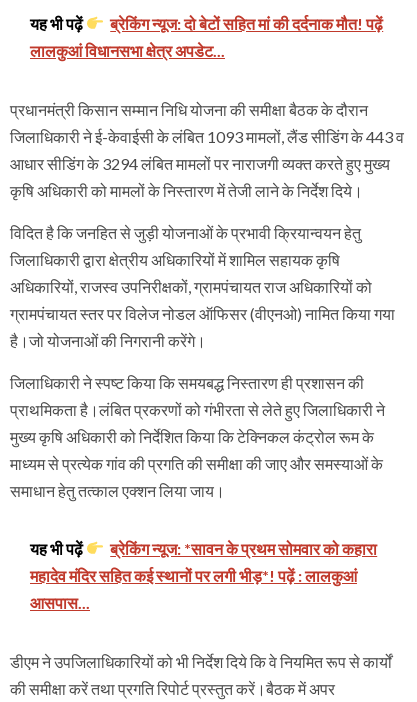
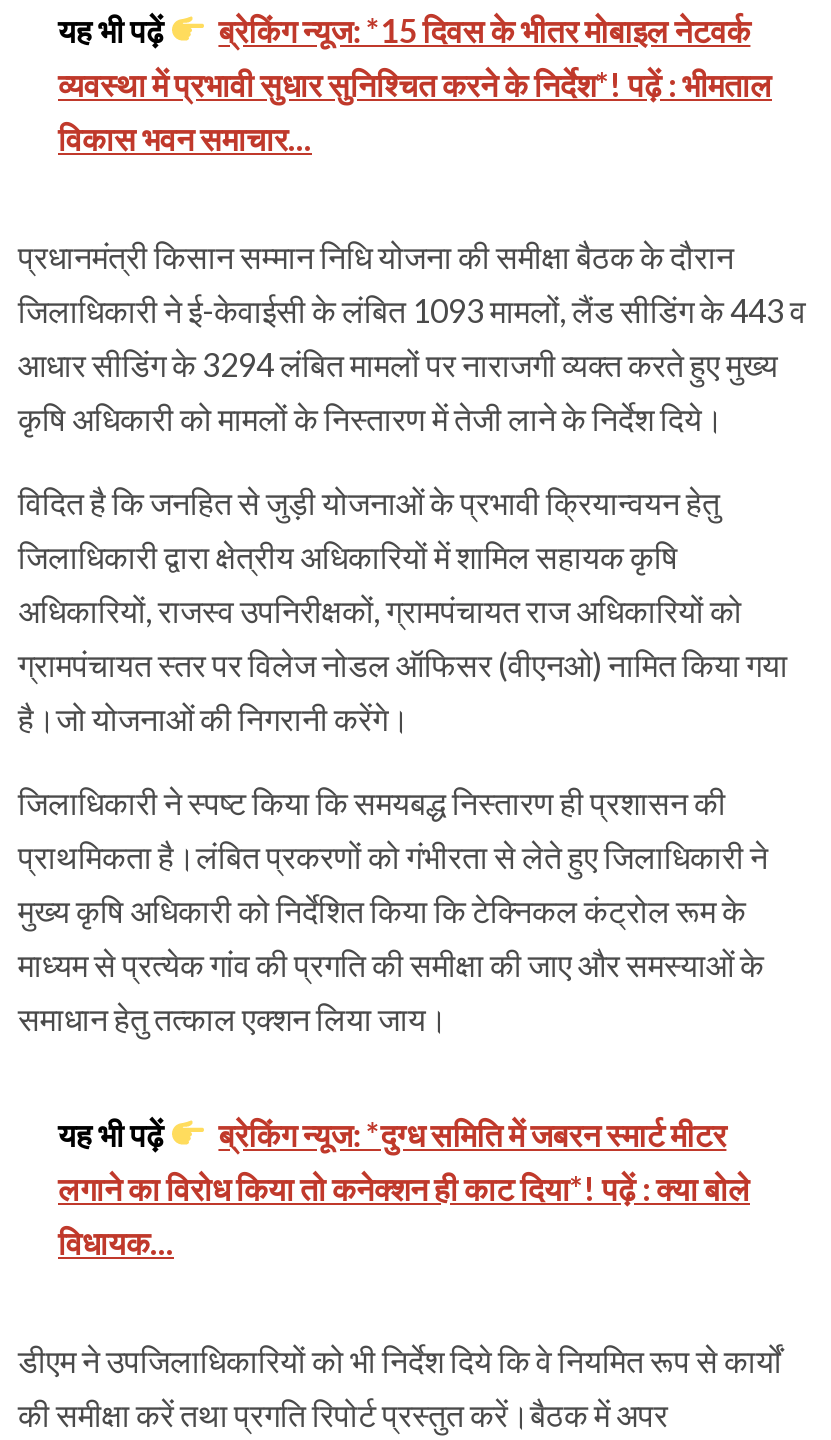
[30,13,383,59] ब्रेकिंग न्यूज: दो बेटों सहित मां की दर्दनाक मौत! पढ़ें | लालकुआं विधानसभा क्षेत्र अपडेट... -> [58,10,772,156] ब्रेकिंग न्यूज: *15 दिवस के भीतर मोबाइल नेटवर्क | व्यवस्था में प्रभावी सुधार सुनिश्चित करने के निर्देश*! पढ़ें : भीमताल | विकास भवन समाचार...
[30,538,377,611] ब्रेकिंग न्यूज: *सावन के प्रथम सोमवार को कहारा | महादेव मंदिर सहित कई स्थानों पर लगी भीड़*! पढ़ें : लालकुआं | आसपास... -> [58,1114,750,1260] ब्रेकिंग न्यूज: *दुग्ध समिति में जबरन स्मार्ट मीटर | लगाने का विरोध किया तो कनेक्शन ही काट दिया*! पढ़ें : क्या बोले | विधायक...

